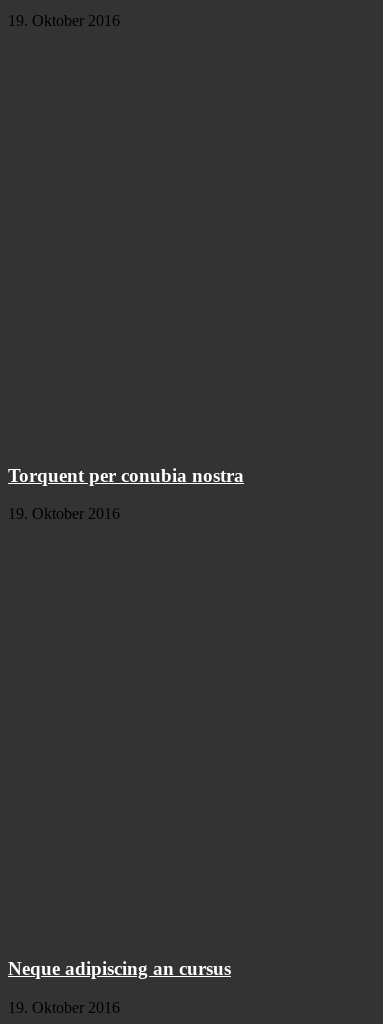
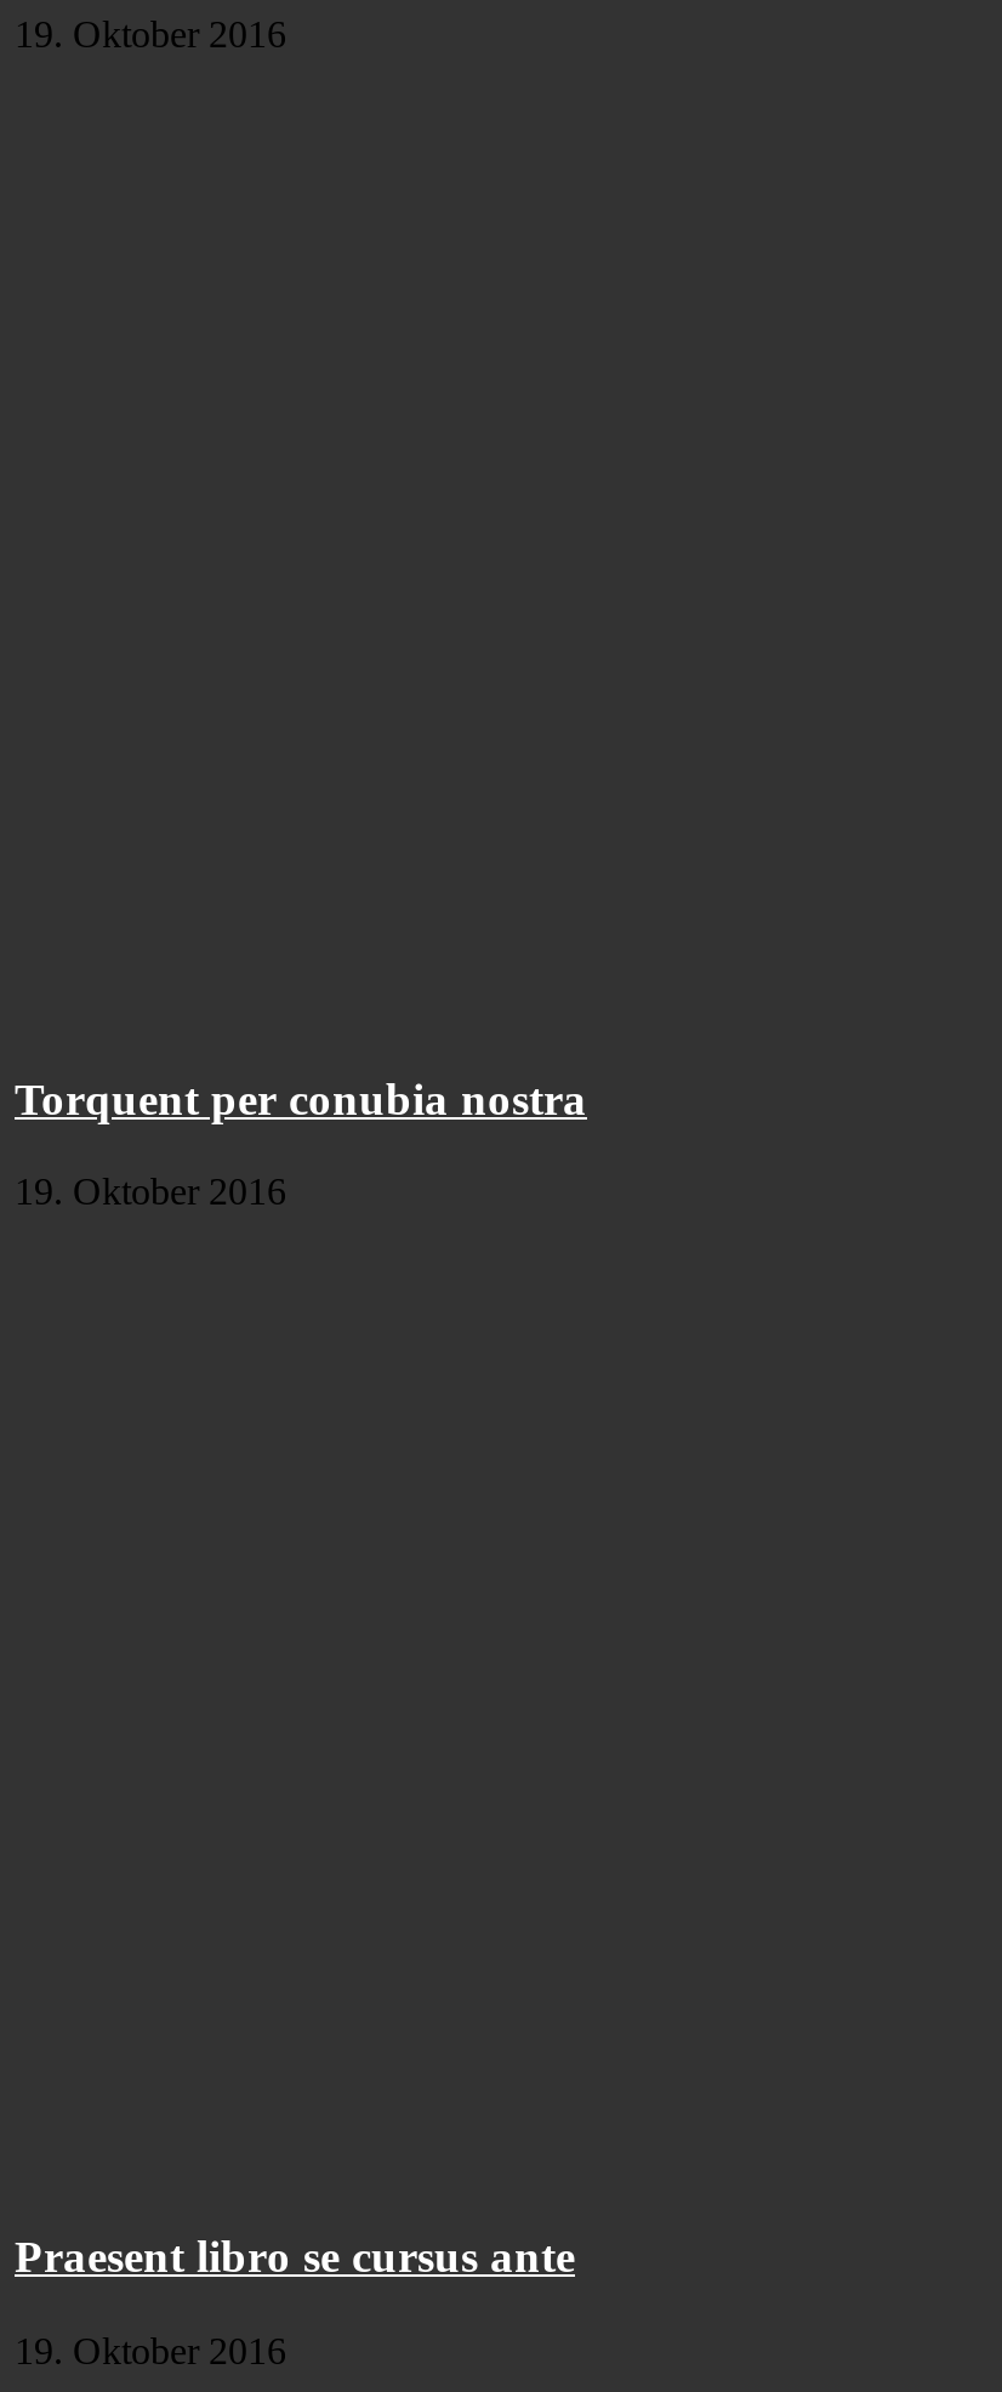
[8,958,231,979] Neque adipiscing an cursus -> [15,2231,575,2282] Praesent libro se cursus ante

